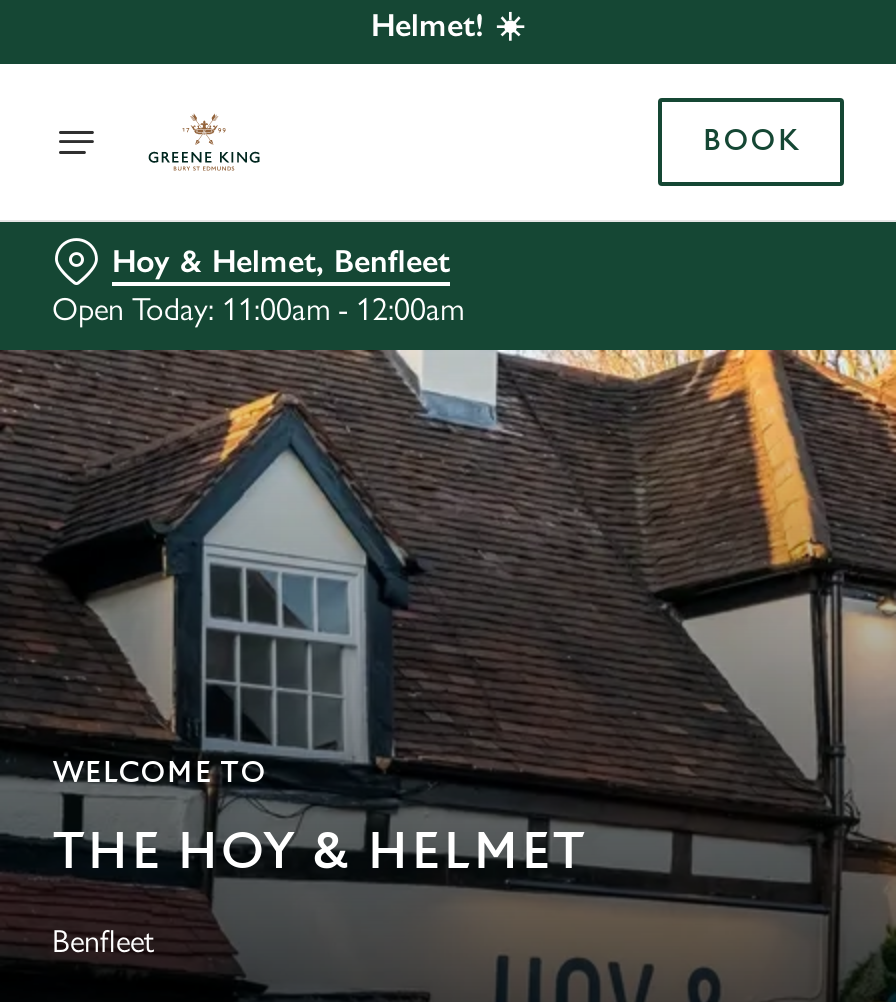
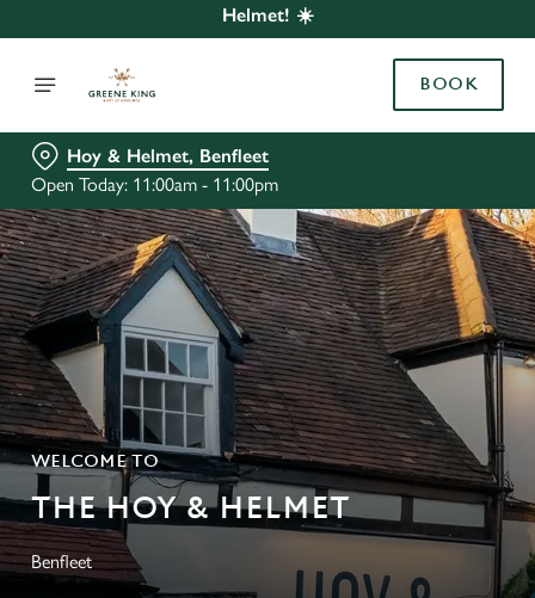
[52,290,464,328] Open Today: 11:00am - 12:00am -> [31,173,278,196] Open Today: 11:00am - 11:00pm

